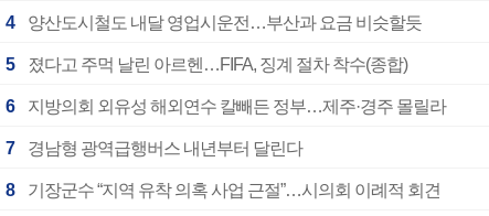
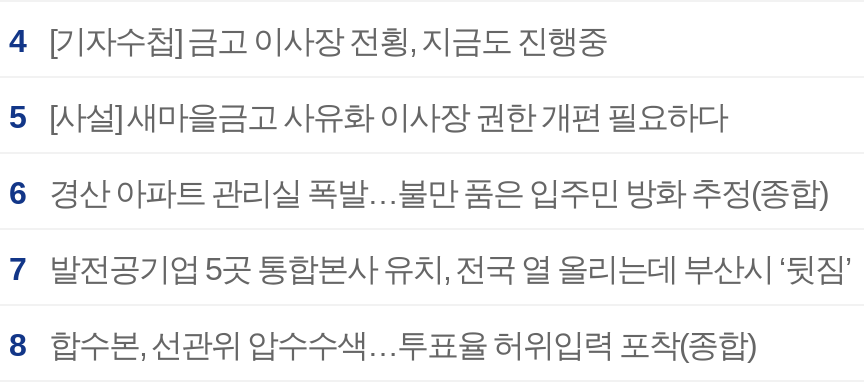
[28,13,422,32] 양산도시철도 내달 영업시운전…부산과 요금 비슷할듯 -> [49,24,607,58] [기자수첩] 금고 이사장 전횡, 지금도 진행중
[28,55,407,74] 졌다고 주먹 날린 아르헨…FIFA, 징계 절차 착수(종합) -> [49,100,727,134] [사설] 새마을금고 사유화 이사장 권한 개편 필요하다
[28,97,446,116] 지방의회 외유성 해외연수 칼빼든 정부…제주·경주 몰릴라 -> [49,176,827,210] 경산 아파트 관리실 폭발…불만 품은 입주민 방화 추정(종합)
[28,139,302,158] 경남형 광역급행버스 내년부터 달린다 -> [49,252,851,286] 발전공기업 5곳 통합본사 유치, 전국 열 올리는데 부산시 ‘뒷짐’
[28,181,440,199] 기장군수 “지역 유착 의혹 사업 근절”…시의회 이례적 회견 -> [49,328,755,362] 합수본, 선관위 압수수색…투표율 허위입력 포착(종합)

